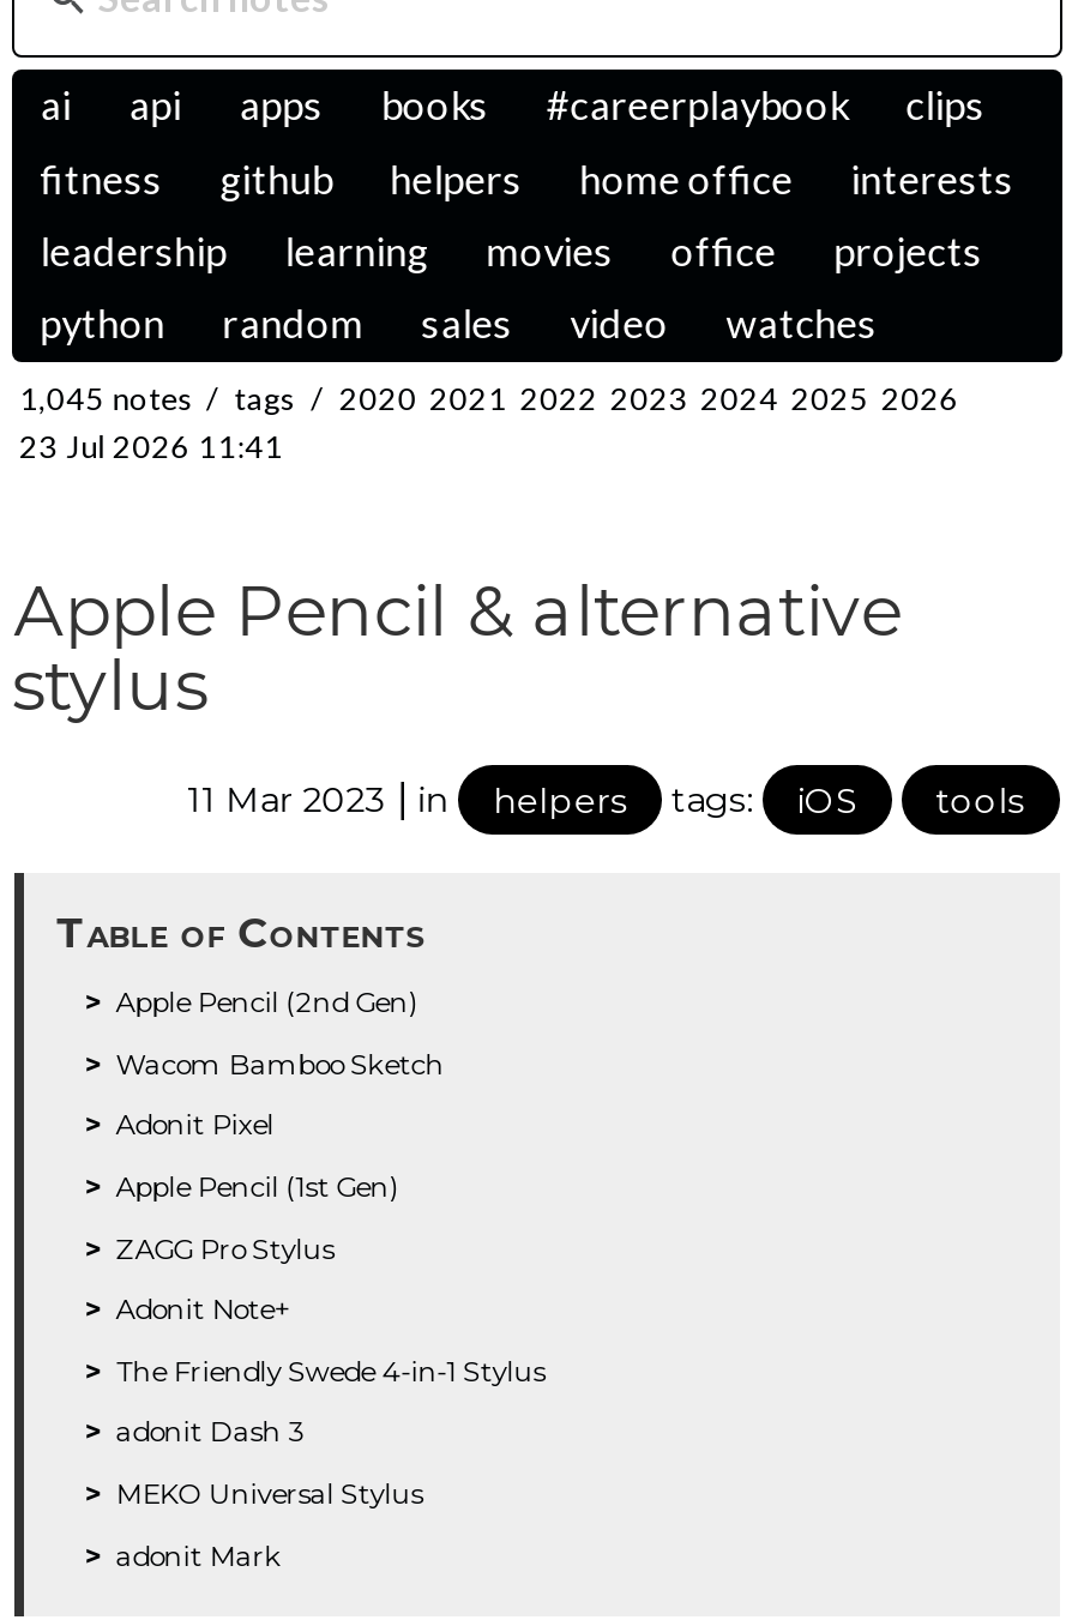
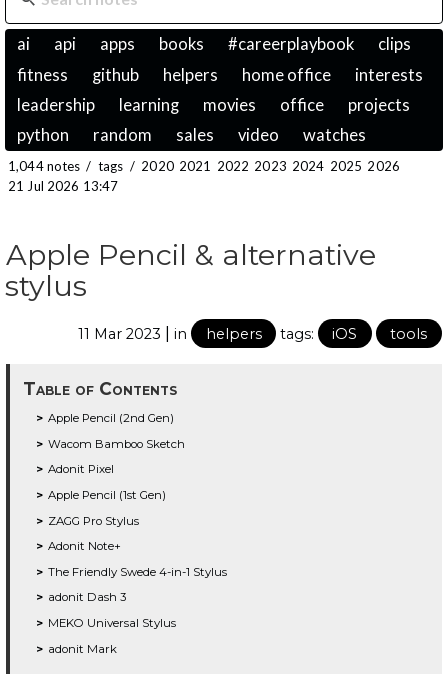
[19,379,959,418] 1,045 notes / tags / 2020 2021 2022 2023 2024 2025 2026 -> [8,158,400,174] 1,044 notes / tags / 2020 2021 2022 2023 2024 2025 2026
[19,427,283,466] 23 Jul 2026 11:41 -> [8,178,118,194] 21 Jul 2026 13:47

